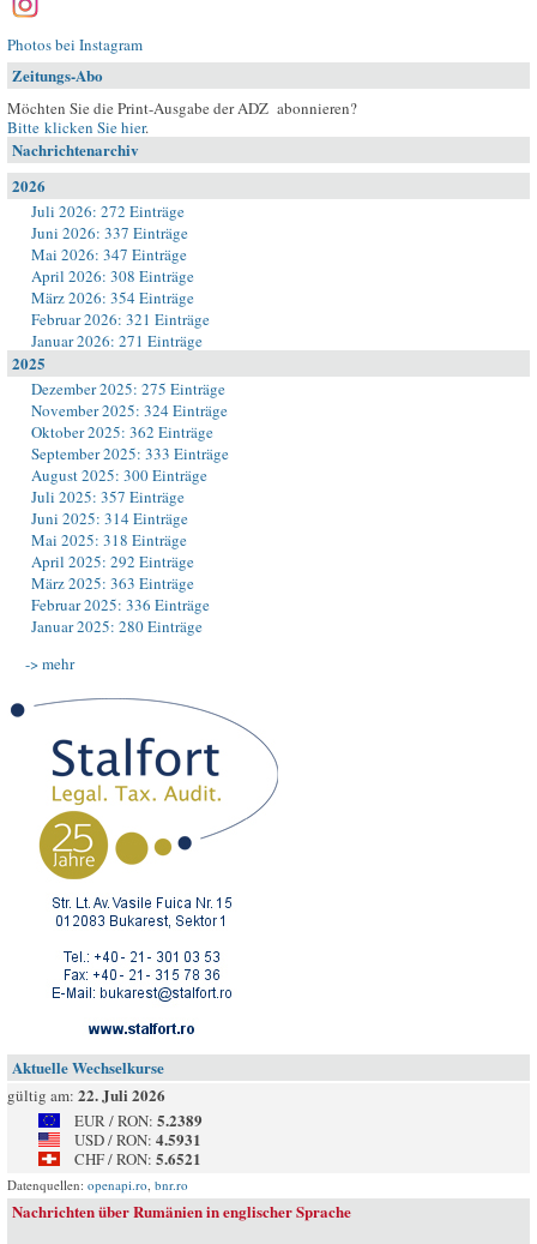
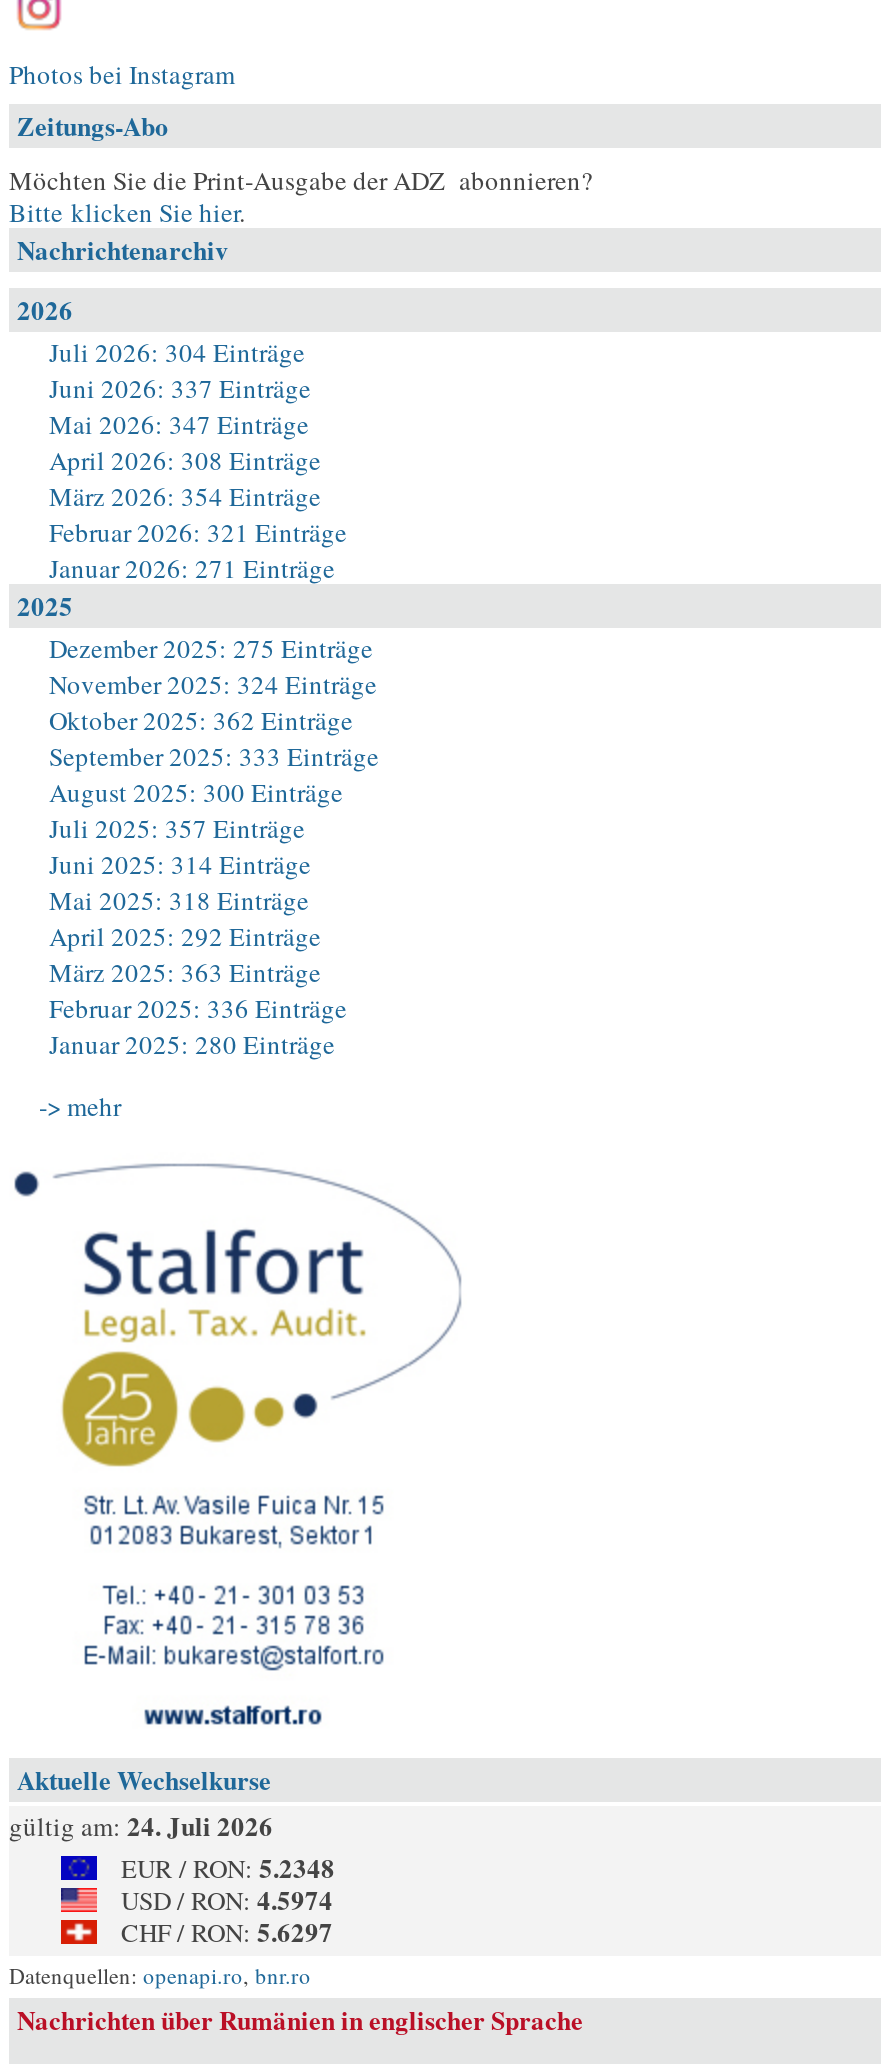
[31,200,185,222] Juli 2026: 272 Einträge -> [49,334,305,370] Juli 2026: 304 Einträge
[7,1083,165,1106] gültig am: 22. Juli 2026 -> [9,1806,273,1844] gültig am: 24. Juli 2026
[74,1108,203,1131] EUR / RON: 5.2389 -> [121,1848,335,1886] EUR / RON: 5.2348
[74,1128,201,1150] USD / RON: 4.5931 -> [121,1880,333,1918] USD / RON: 4.5974
[74,1147,201,1170] CHF / RON: 5.6521 -> [121,1912,333,1950] CHF / RON: 5.6297

